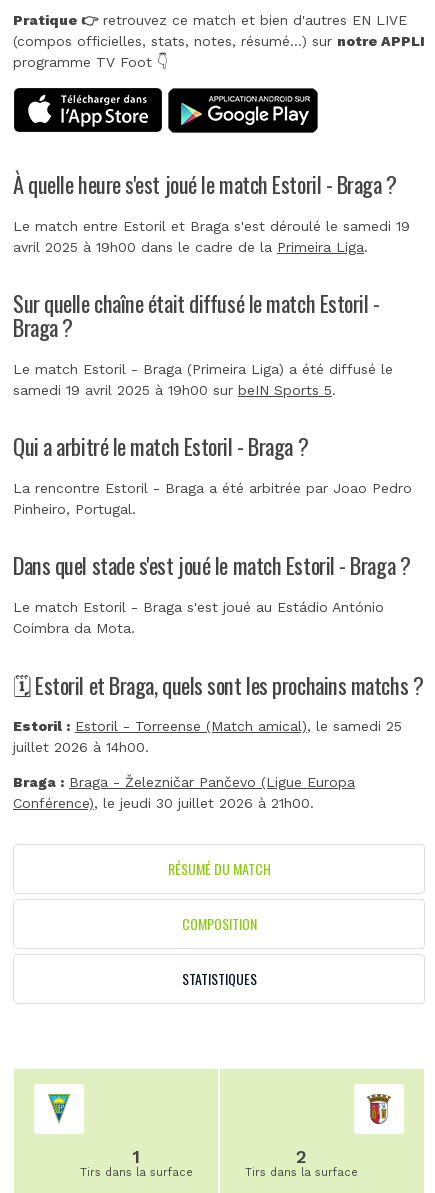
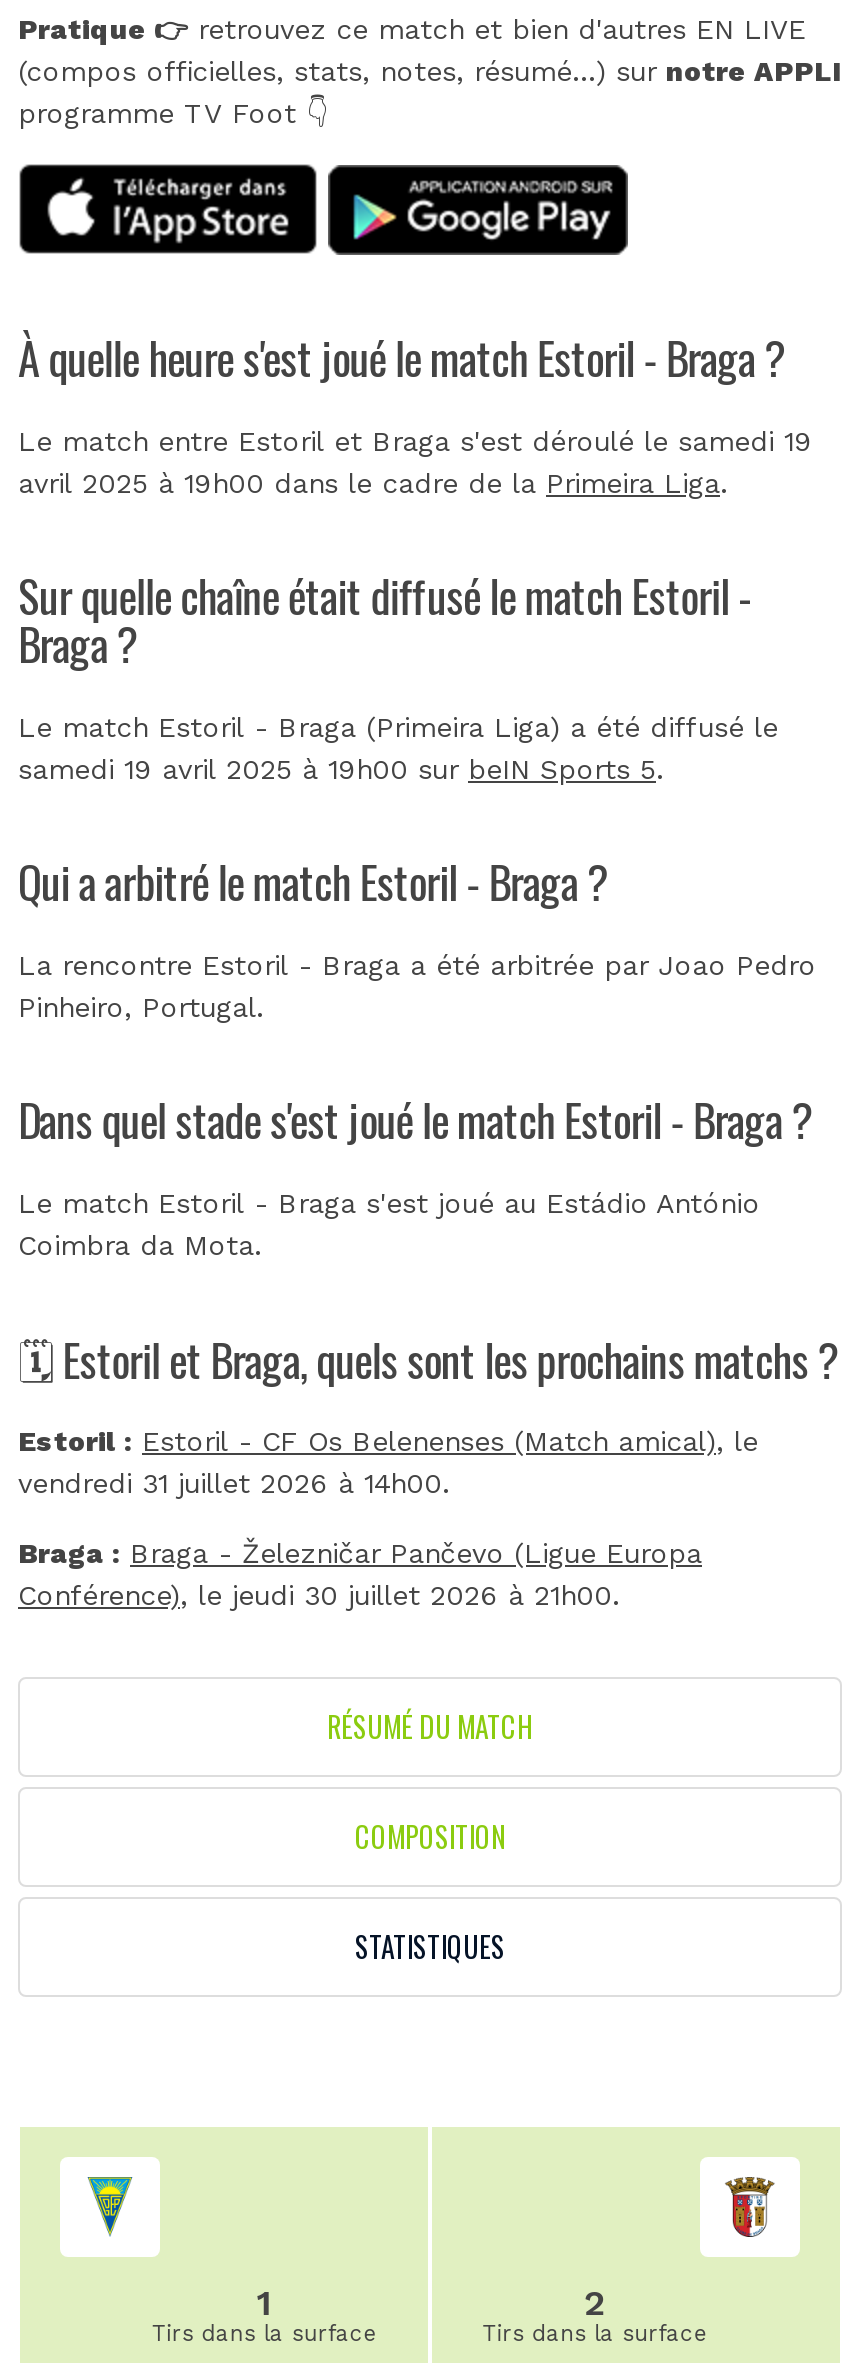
[13,718,402,755] Estoril : Estoril - Torreense (Match amical), le samedi 25 | juillet 2026 à 14h00. -> [18,1426,758,1500] Estoril : Estoril - CF Os Belenenses (Match amical), le | vendredi 31 juillet 2026 à 14h00.

